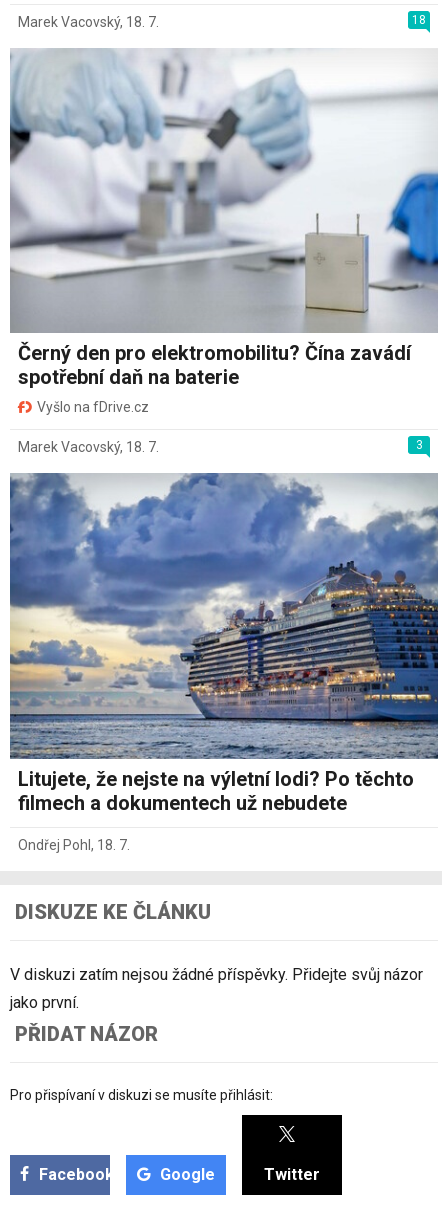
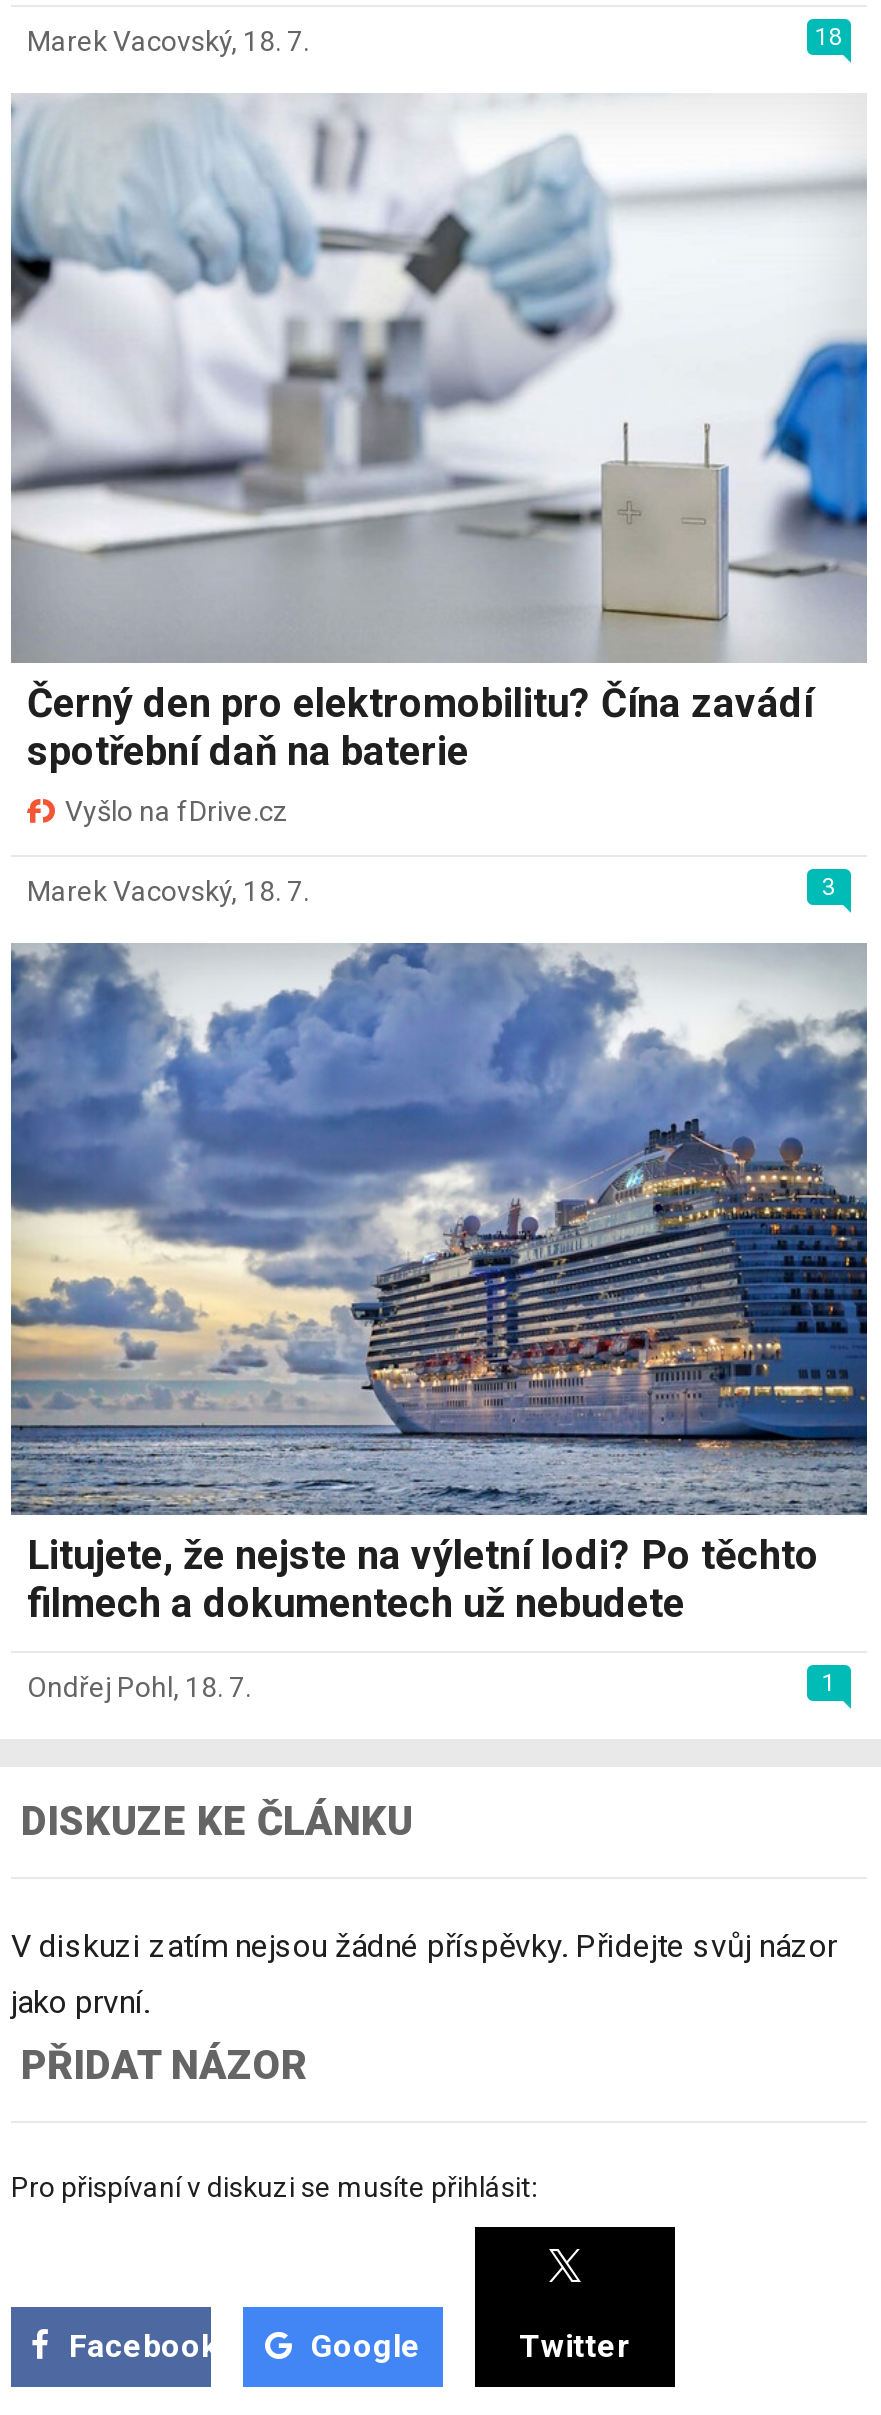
none -> [822,1669,836,1697] 1

